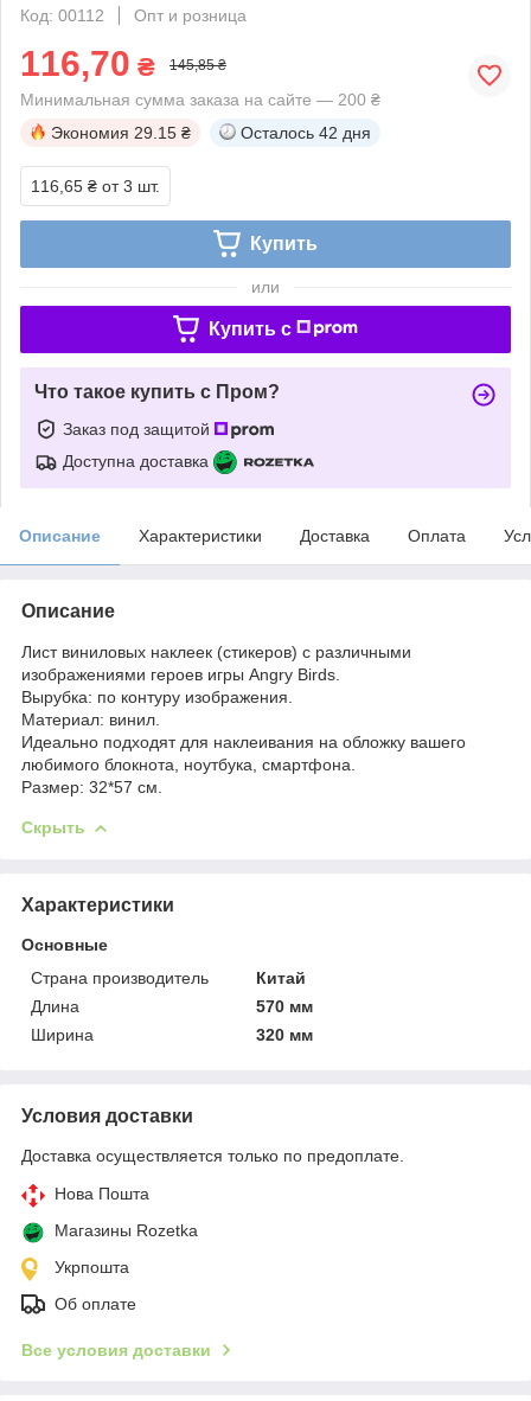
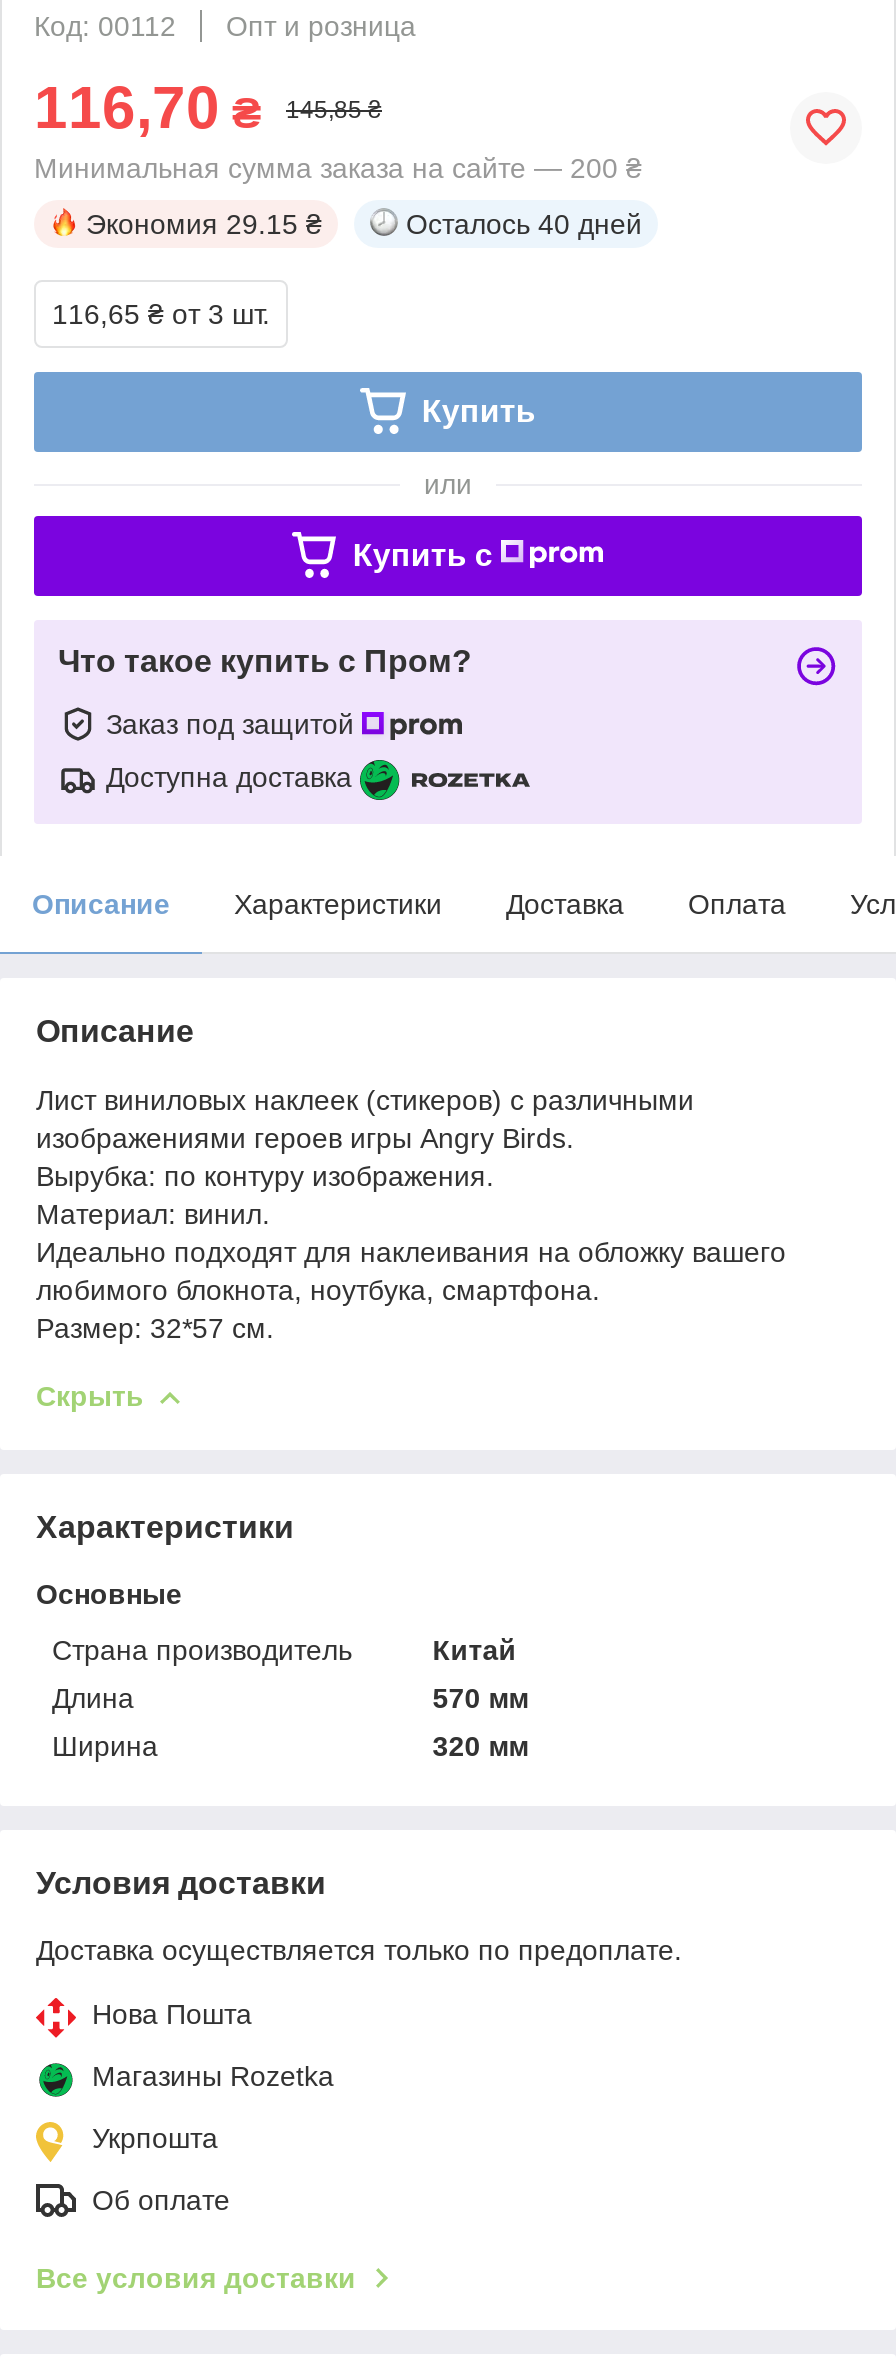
[241,123,371,142] Осталось 42 дня -> [406,208,642,240] Осталось 40 дней

